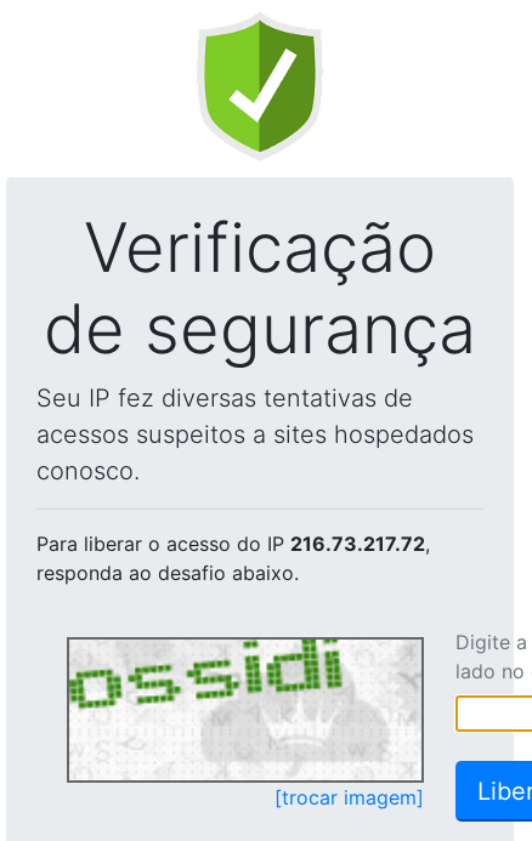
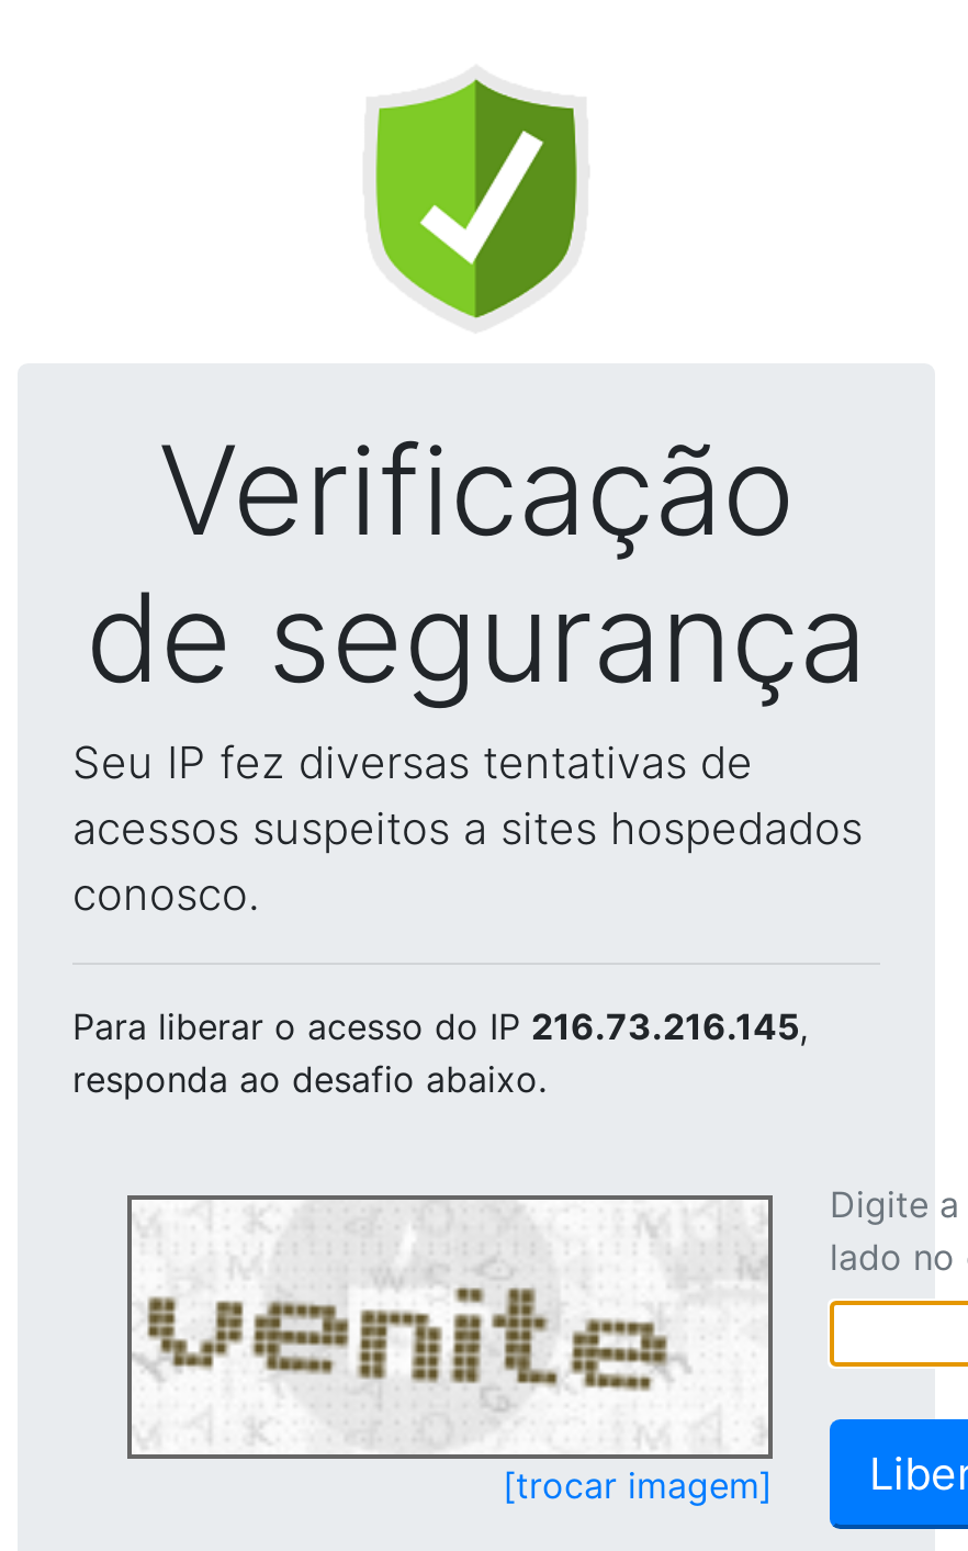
[36,532,430,556] Para liberar o acesso do IP 216.73.217.72, -> [72,1004,808,1048] Para liberar o acesso do IP 216.73.216.145,
[68,638,386,762] [image] -> [132,1200,702,1417] [image]

